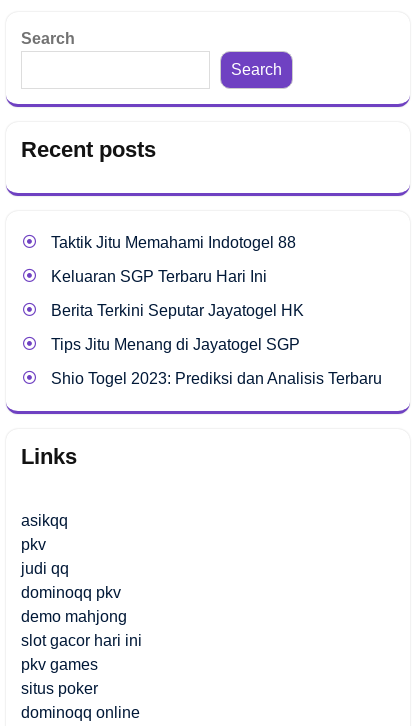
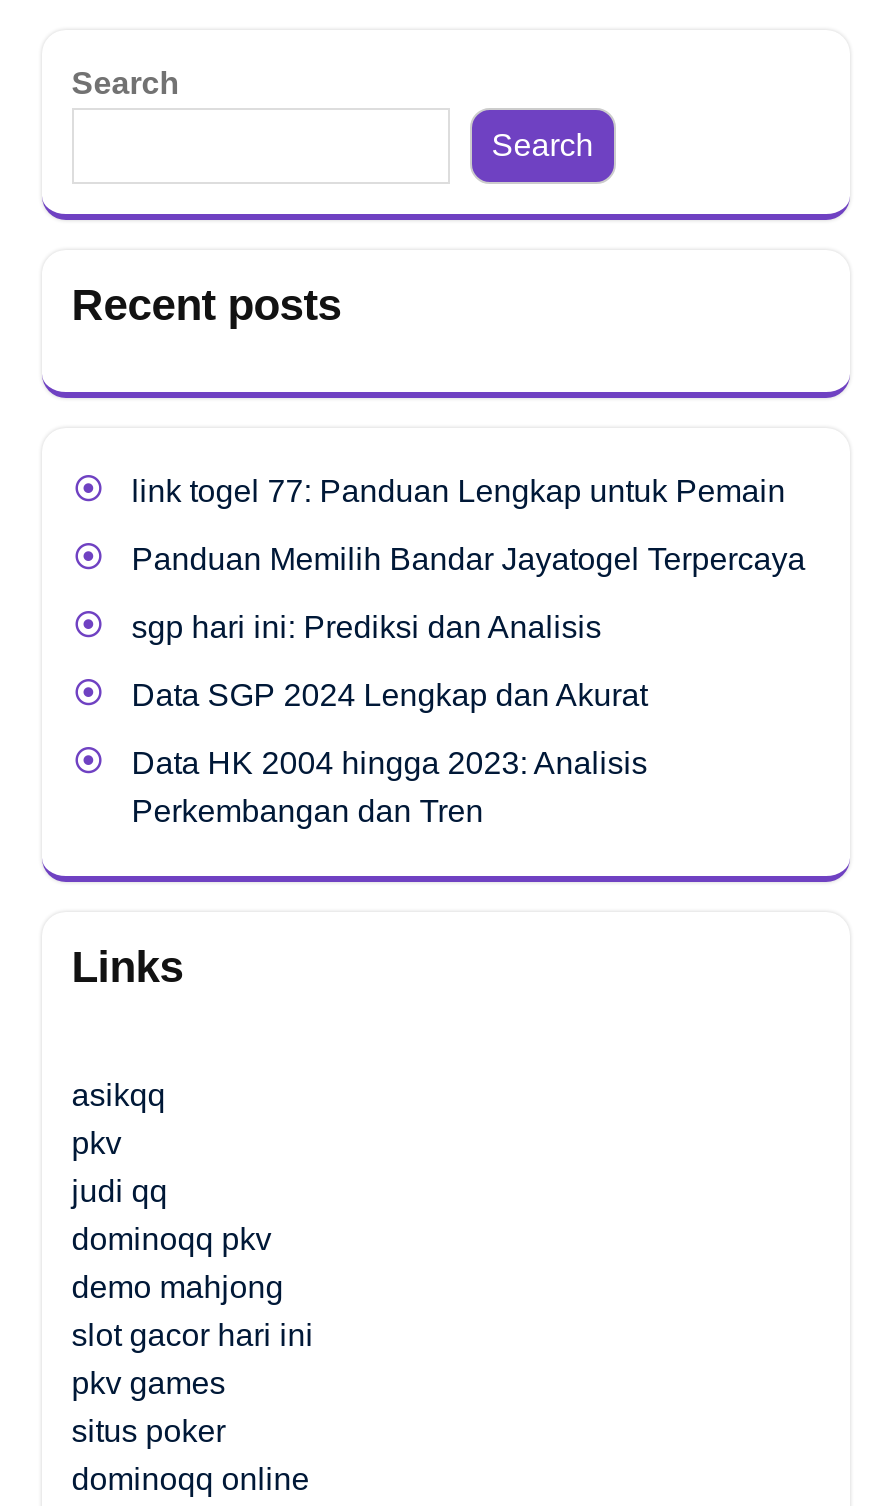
[51,234,296,251] Taktik Jitu Memahami Indotogel 88 -> [131,474,785,508] link togel 77: Panduan Lengkap untuk Pemain
[51,268,267,285] Keluaran SGP Terbaru Hari Ini -> [131,542,805,576] Panduan Memilih Bandar Jayatogel Terpercaya
[51,302,304,319] Berita Terkini Seputar Jayatogel HK -> [131,610,601,644] sgp hari ini: Prediksi dan Analisis
[51,336,300,353] Tips Jitu Menang di Jayatogel SGP -> [131,678,647,712] Data SGP 2024 Lengkap dan Akurat
[51,370,382,387] Shio Togel 2023: Prediksi dan Analisis Terbaru -> [131,746,647,828] Data HK 2004 hingga 2023: Analisis | Perkembangan dan Tren

